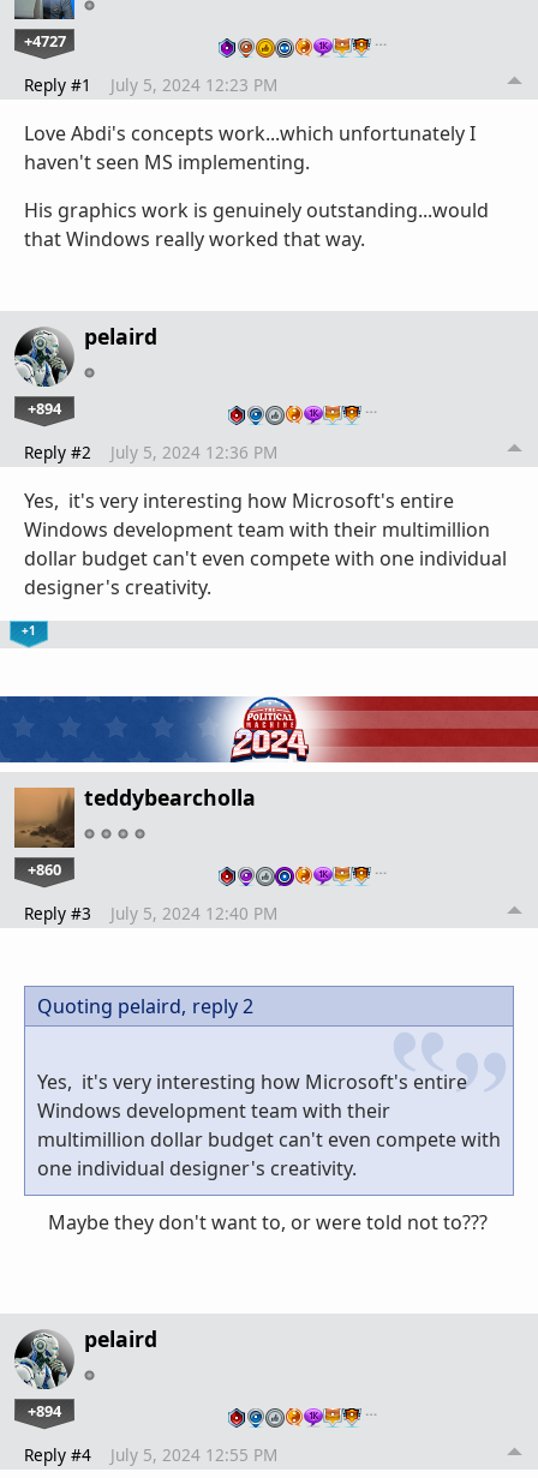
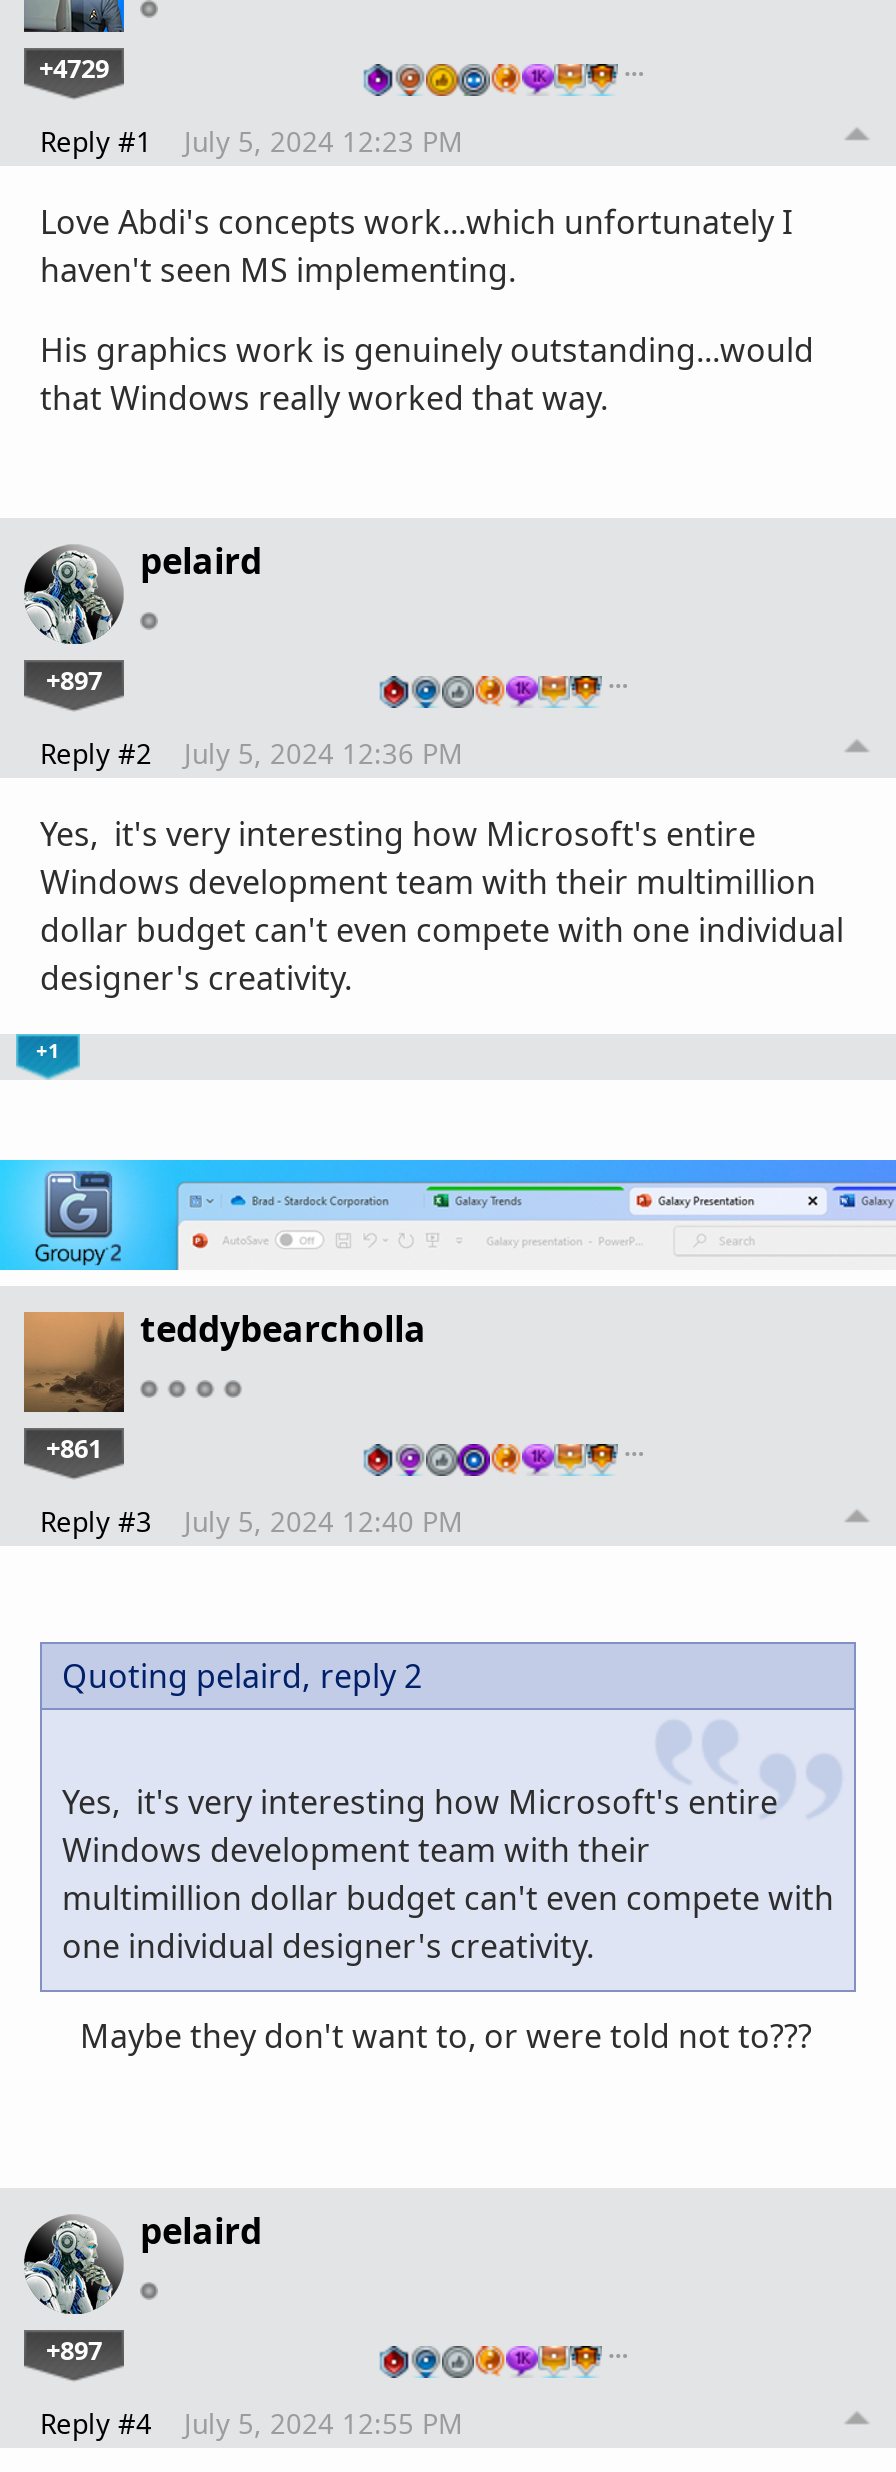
[23,30,65,51] +4727 -> [39,50,109,86] +4729
[28,397,61,419] +894 -> [46,662,102,698] +897
[4,695,534,764] [image] -> [6,1158,890,1272] [image]
[28,859,61,880] +860 -> [46,1430,102,1466] +861
[28,1400,61,1422] +894 -> [46,2332,102,2368] +897

